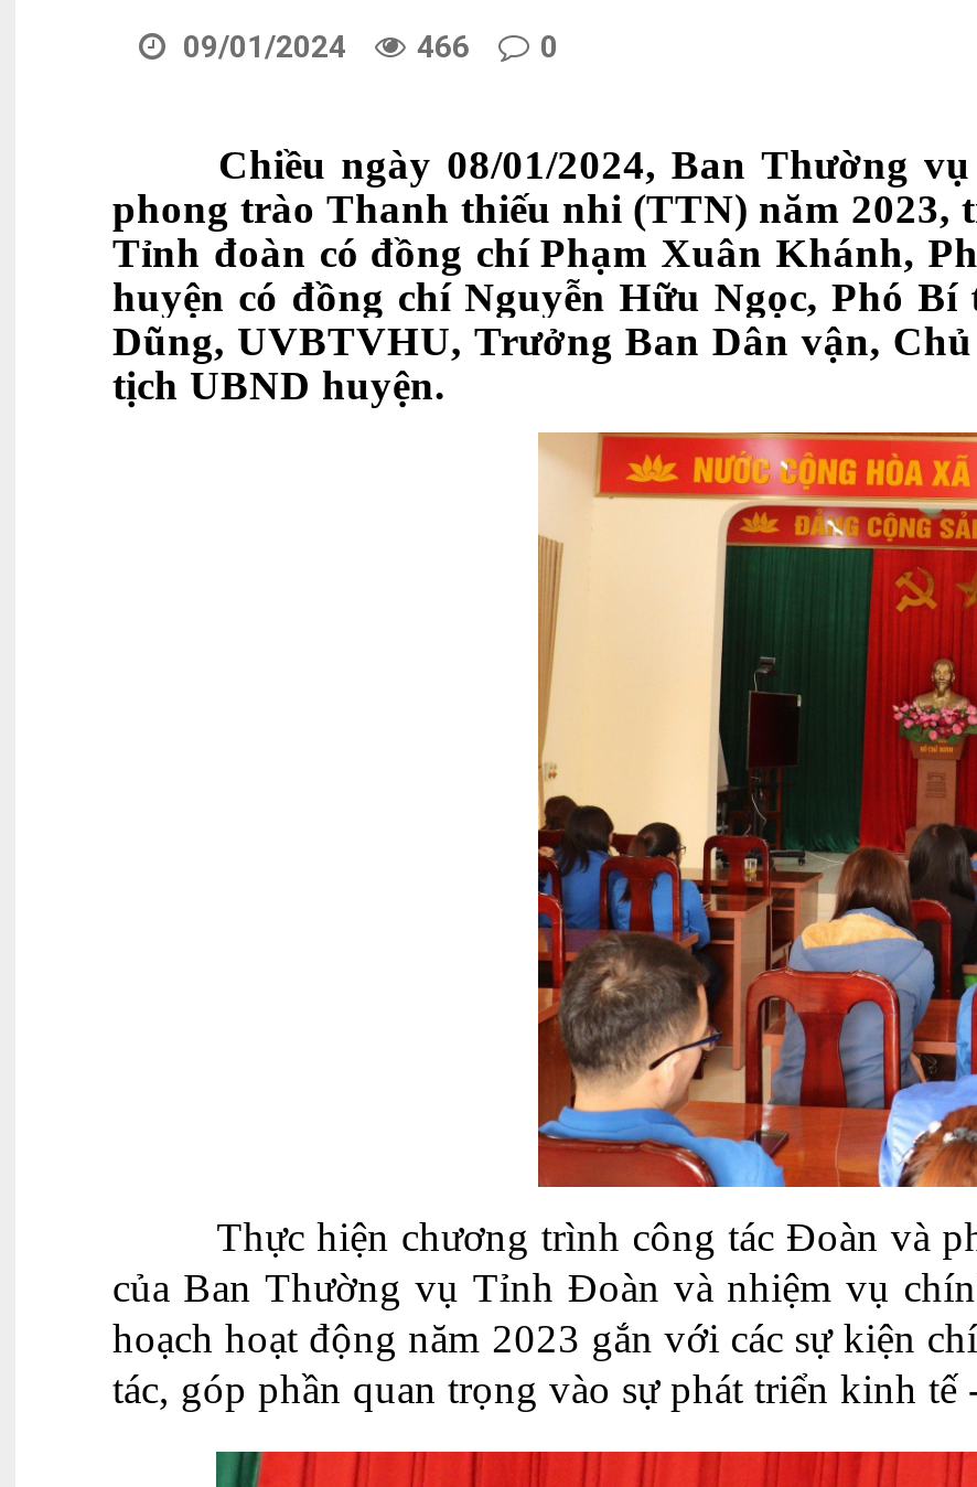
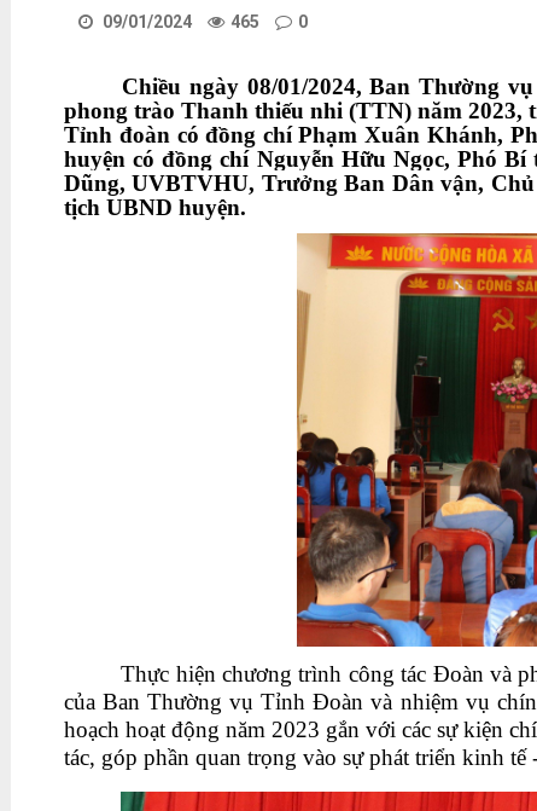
[176,29,558,64] 09/01/2024 466 0 -> [99,12,308,31] 09/01/2024 465 0

